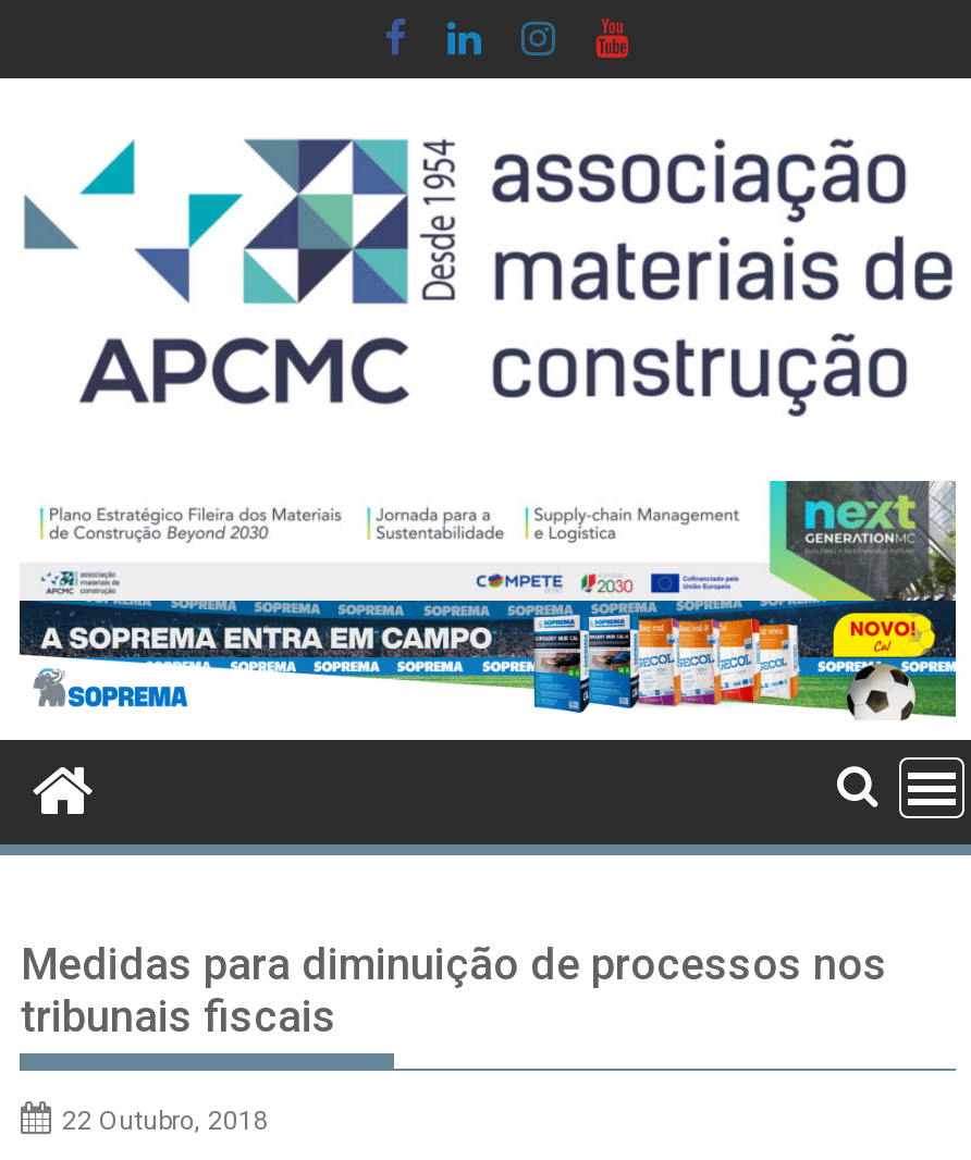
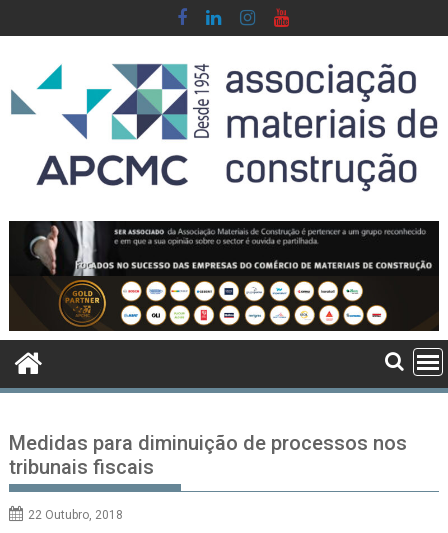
[17,479,958,720] [image] -> [8,220,440,332] [image]

